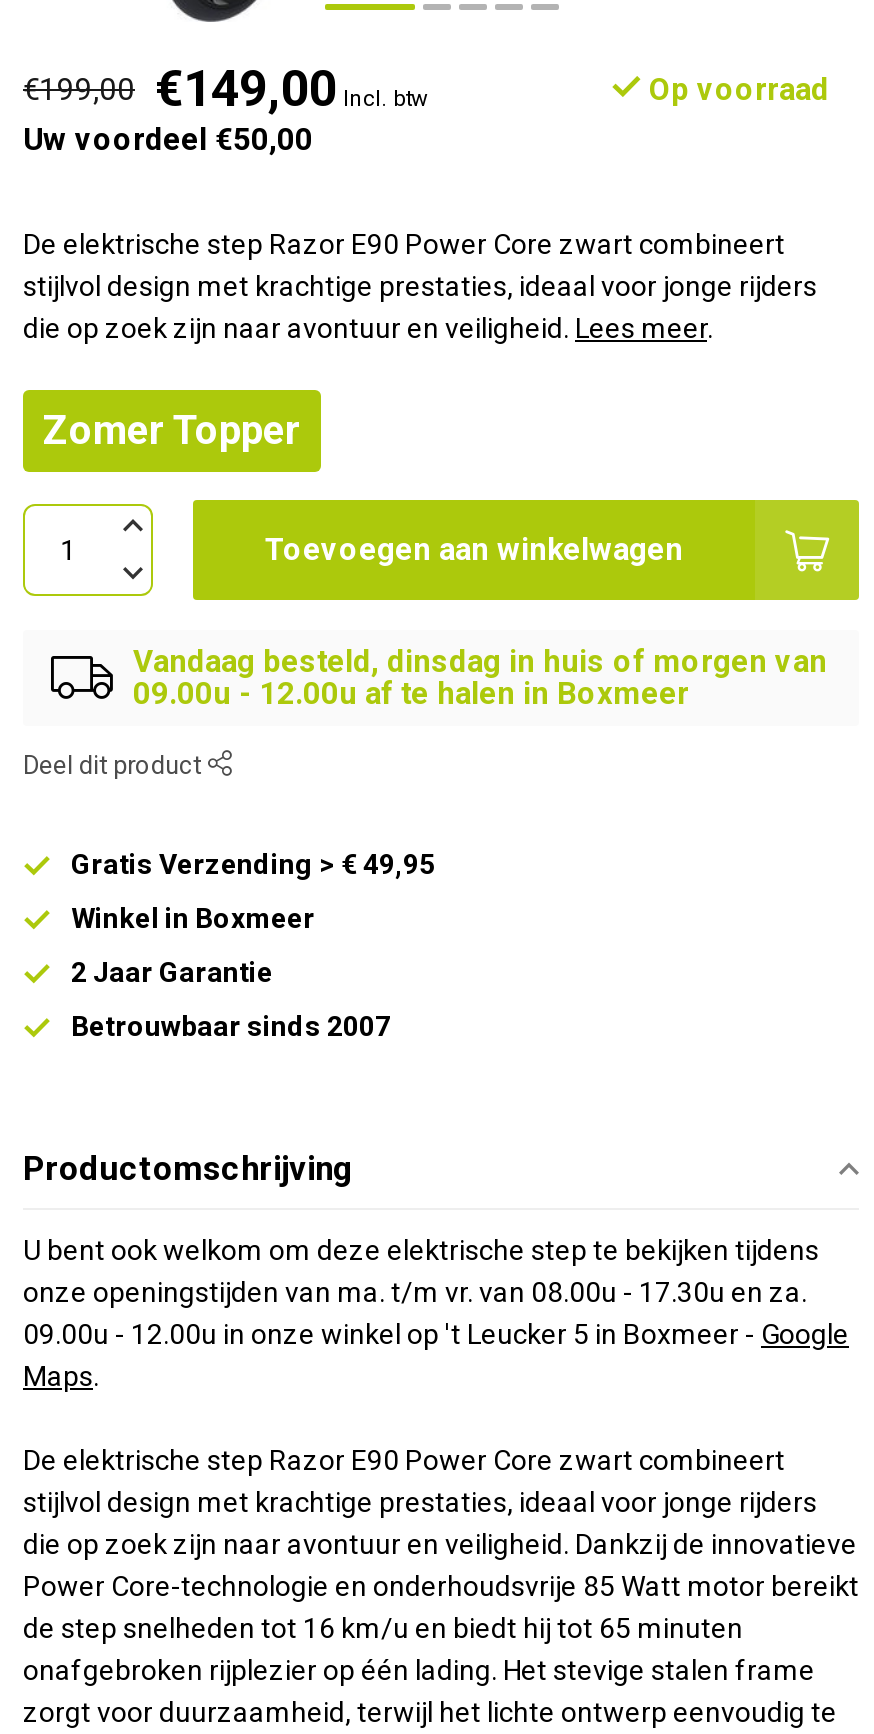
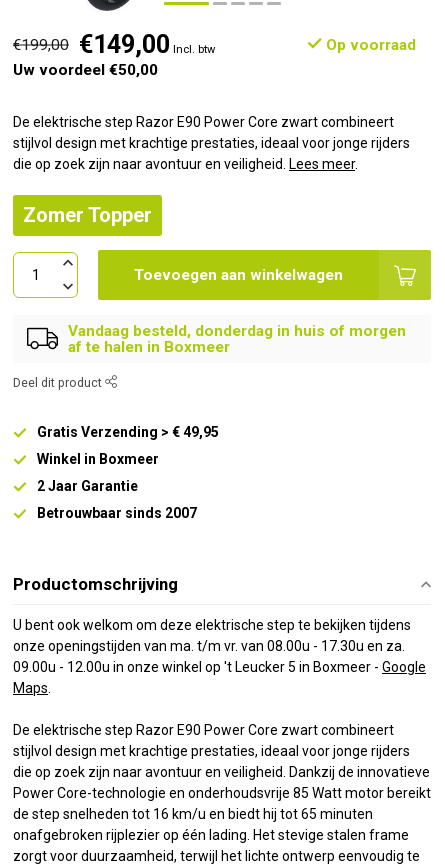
[133,644,827,712] Vandaag besteld, dinsdag in huis of morgen van | 09.00u - 12.00u af te halen in Boxmeer -> [68,322,406,356] Vandaag besteld, donderdag in huis of morgen | af te halen in Boxmeer

